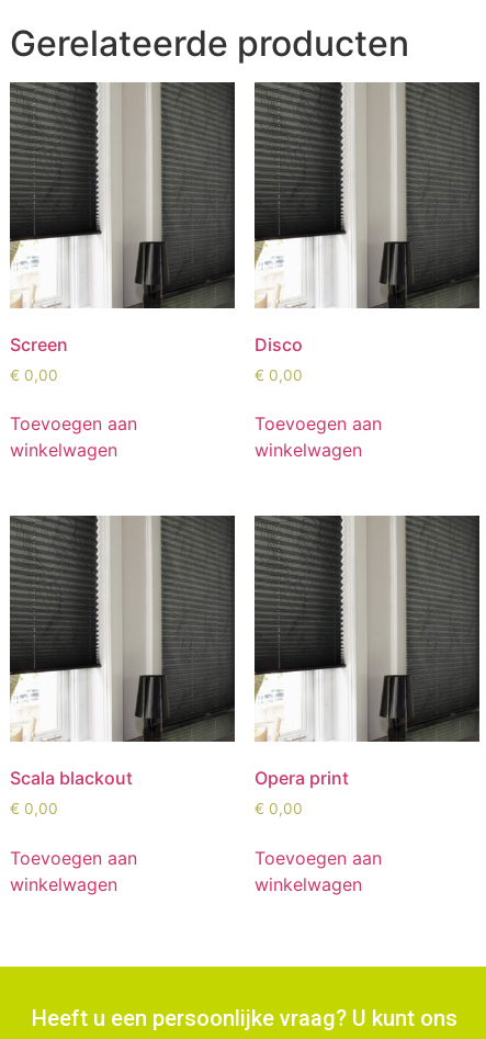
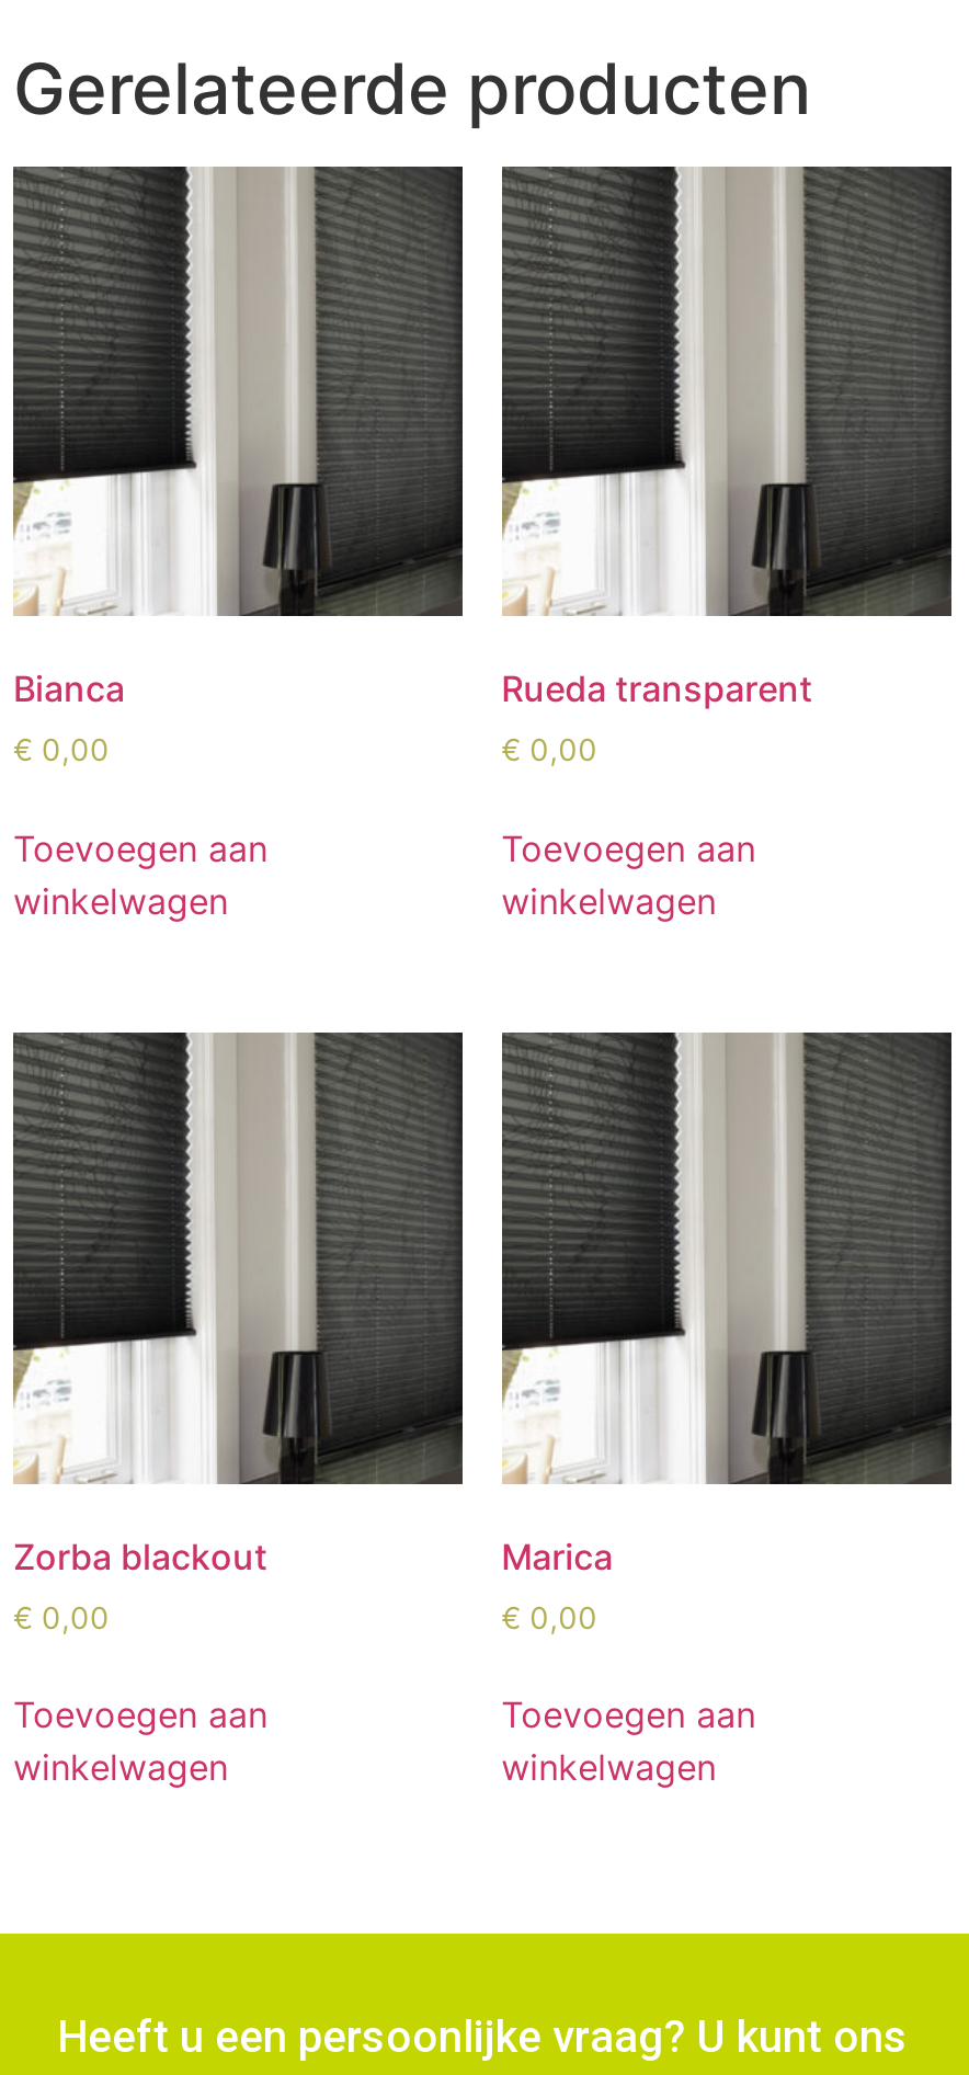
[10,333,68,355] Screen -> [13,668,125,711] Bianca
[254,333,302,355] Disco -> [501,668,812,711] Rueda transparent
[10,767,133,789] Scala blackout -> [13,1534,267,1578] Zorba blackout
[254,767,348,789] Opera print -> [501,1534,613,1578] Marica

